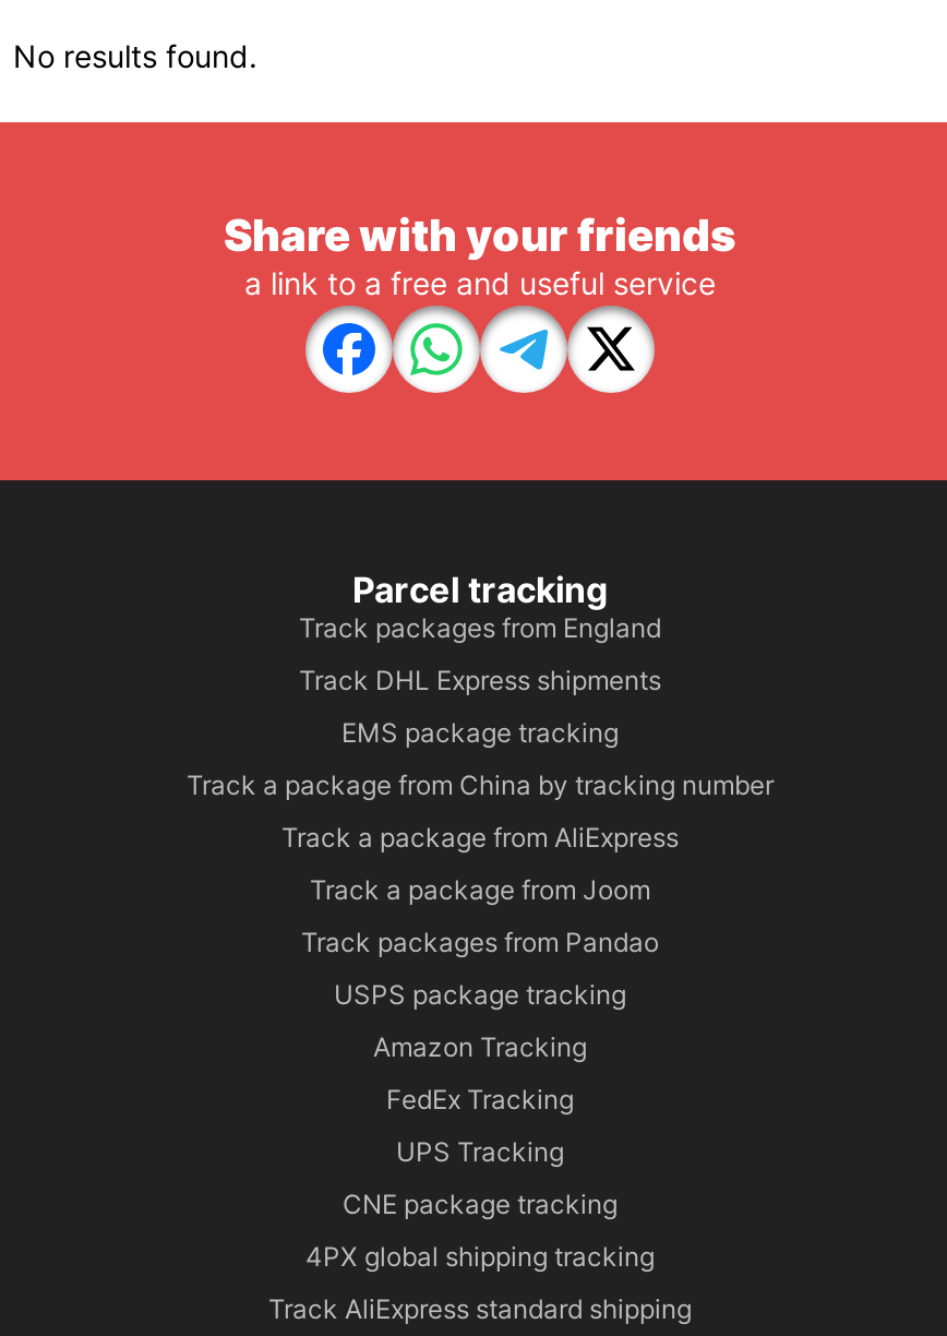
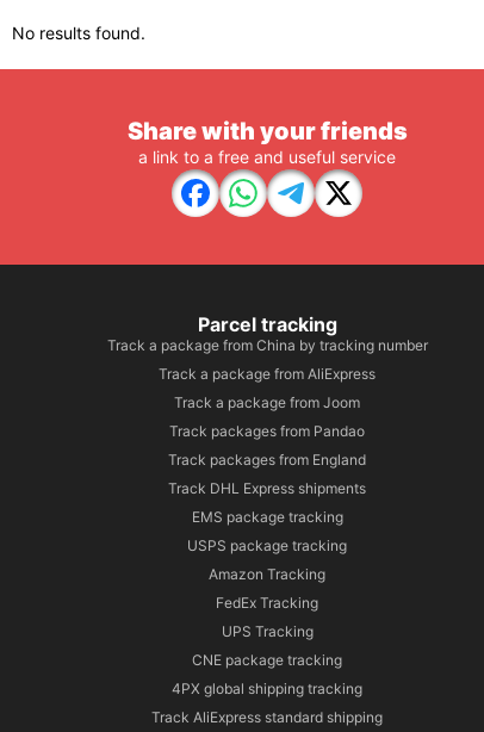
moved [299,611,661,749] -> [168,451,366,526]: Track packages from England | Track DHL Express shipments | EMS package tracking
moved [187,768,774,958] -> [107,336,427,440]: Track a package from China by tracking number | Track a package from AliExpress | Track a package from Joom | Track packages from Pandao

